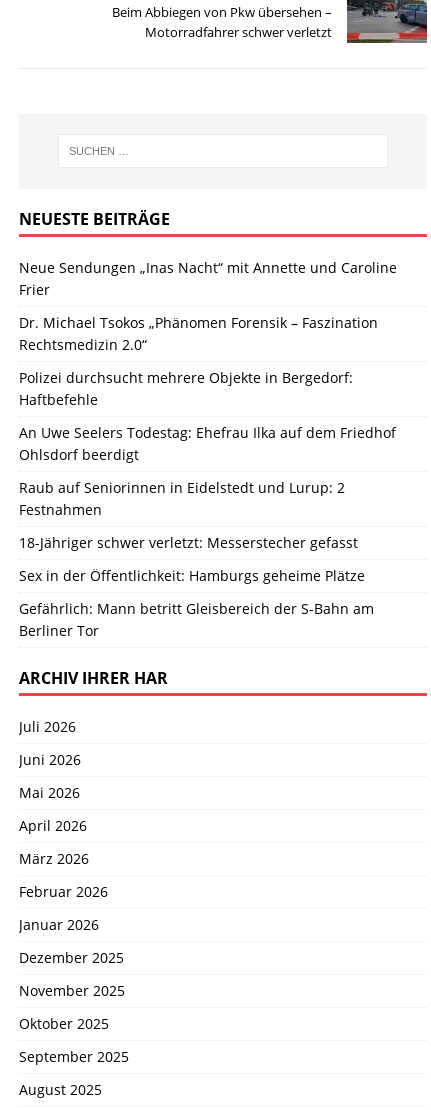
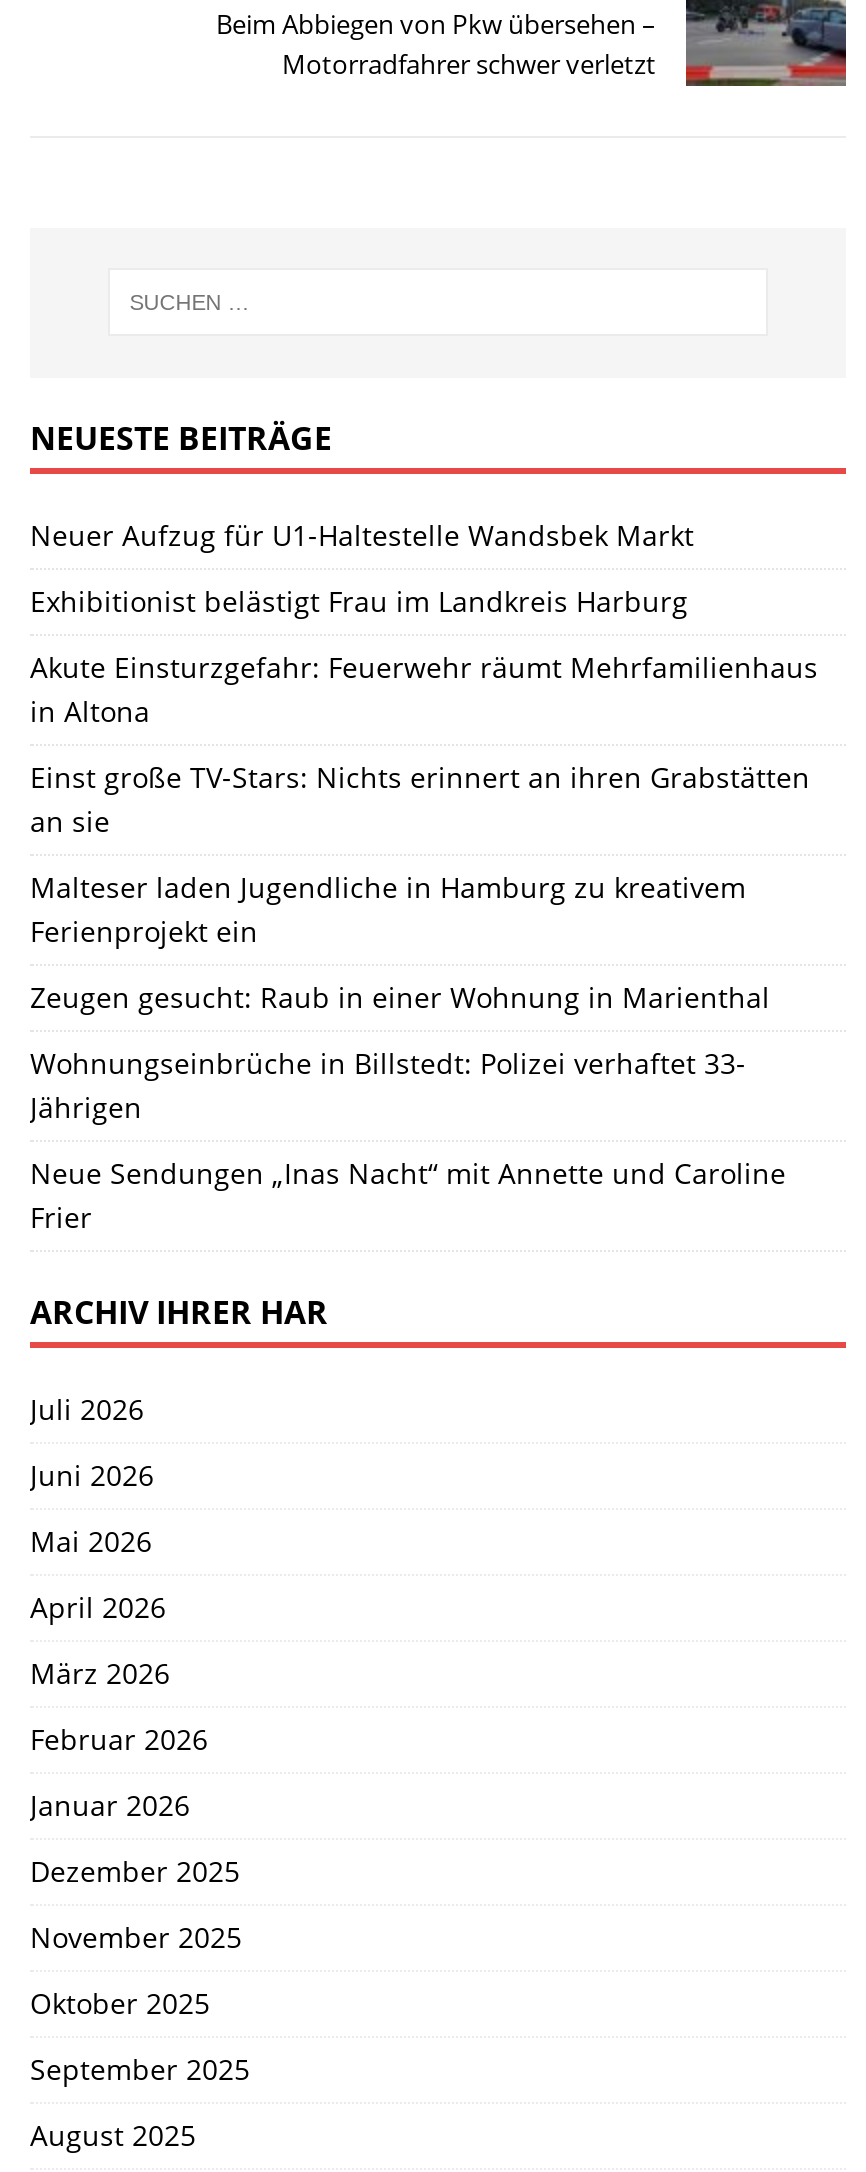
none -> [30,515,818,1125] Neuer Aufzug für U1-Haltestelle Wandsbek Markt | Exhibitionist belästigt Frau im Landkreis Harburg | Akute Einsturzgefahr: Feuerwehr räumt Mehrfamilienhaus | in Altona | Einst große TV-Stars: Nichts erinnert an ihren Grabstätten | an sie | Malteser laden Jugendliche in Hamburg zu kreativem | Ferienprojekt ein | Zeugen gesucht: Raub in einer Wohnung in Marienthal | Wohnungseinbrüche in Billstedt: Polizei verhaftet 33- | Jährigen
moved [19,258,397,299] -> [30,1153,786,1235]: Neue Sendungen „Inas Nacht“ mit Annette und Caroline | Frier
[19,313,396,640] Dr. Michael Tsokos „Phänomen Forensik – Faszination | Rechtsmedizin 2.0“ | Polizei durchsucht mehrere Objekte in Bergedorf: | Haftbefehle | An Uwe Seelers Todestag: Ehefrau Ilka auf dem Friedhof | Ohlsdorf beerdigt | Raub auf Seniorinnen in Eidelstedt und Lurup: 2 | Festnahmen | 18-Jähriger schwer verletzt: Messerstecher gefasst | Sex in der Öffentlichkeit: Hamburgs geheime Plätze | Gefährlich: Mann betritt Gleisbereich der S-Bahn am | Berliner Tor -> none

